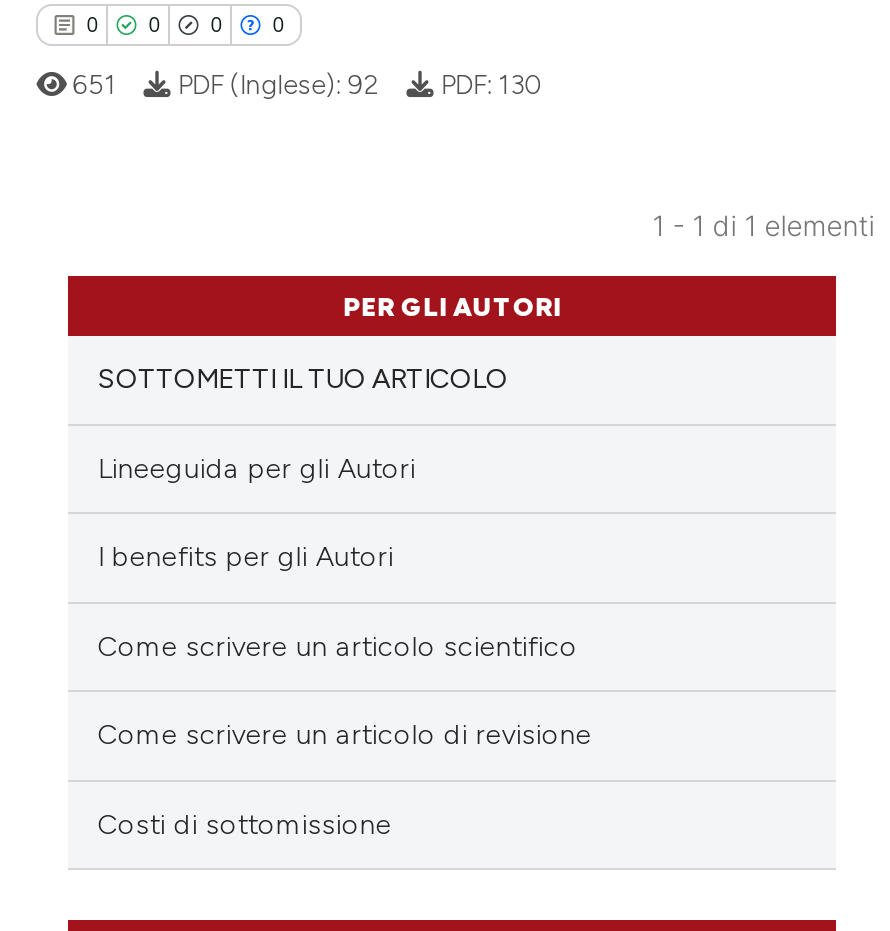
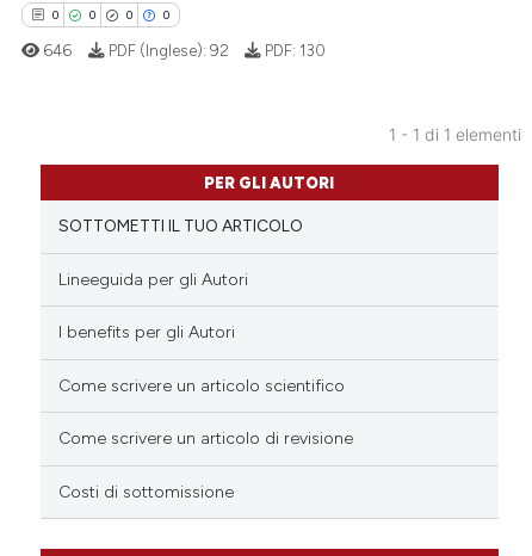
[66,68,542,100] 651 PDF (Inglese): 92 PDF: 130 -> [40,41,326,60] 646 PDF (Inglese): 92 PDF: 130

